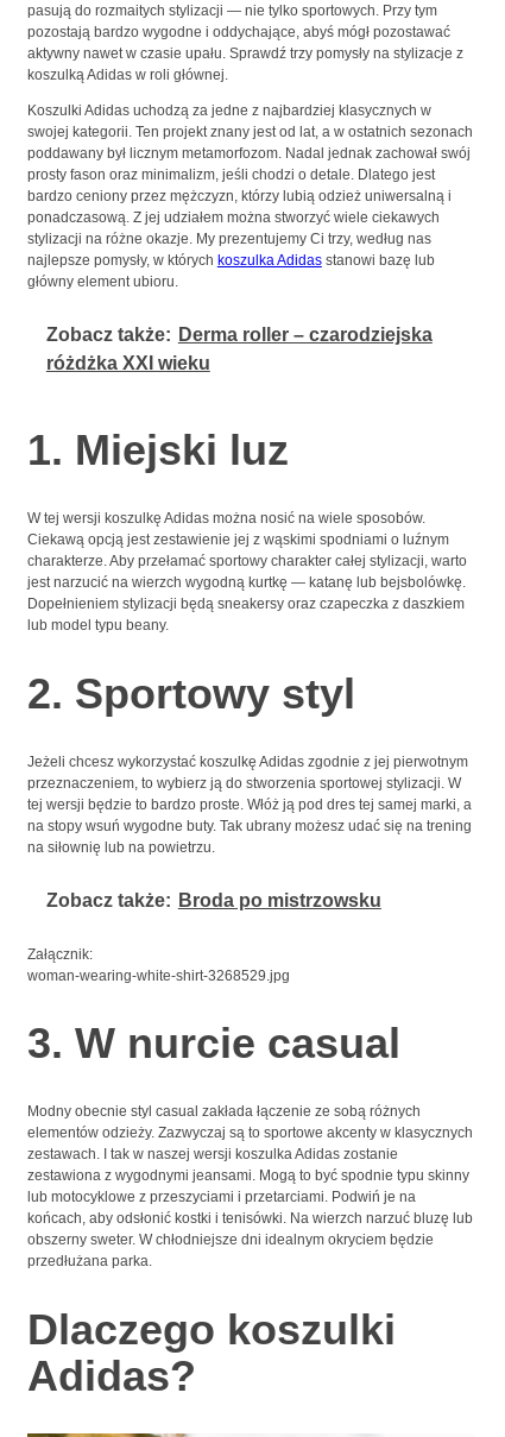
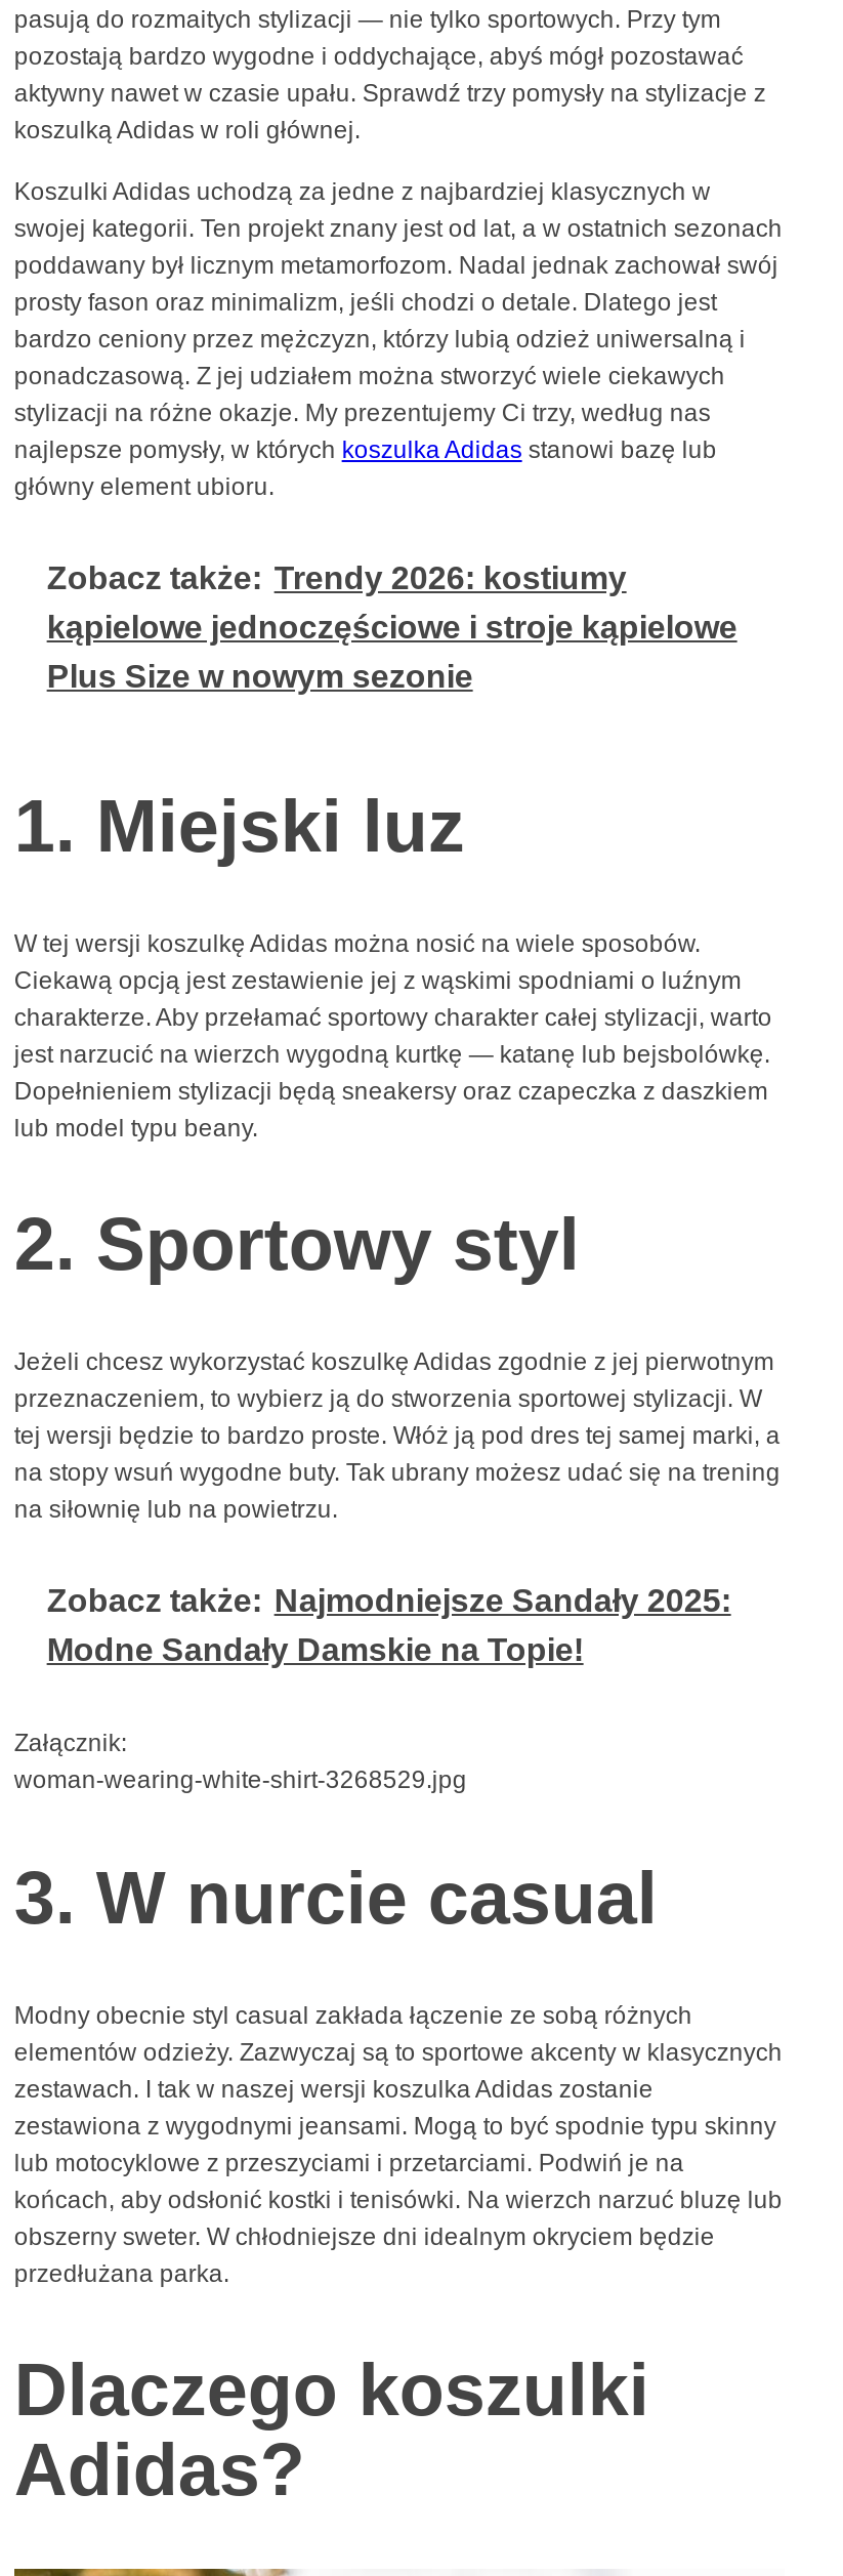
[46,325,432,374] Zobacz także: Derma roller – czarodziejska | różdżka XXI wieku -> [47,560,737,693] Zobacz także: Trendy 2026: kostiumy | kąpielowe jednoczęściowe i stroje kąpielowe | Plus Size w nowym sezonie
[46,890,381,910] Zobacz także: Broda po mistrzowsku -> [47,1583,731,1667] Zobacz także: Najmodniejsze Sandały 2025: | Modne Sandały Damskie na Topie!

